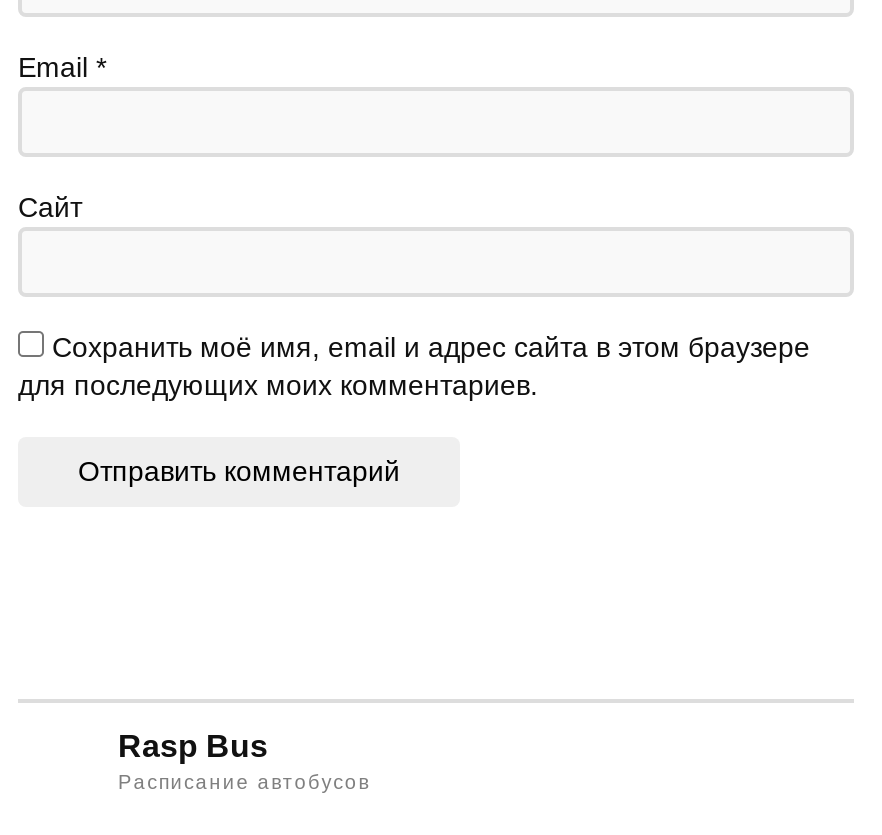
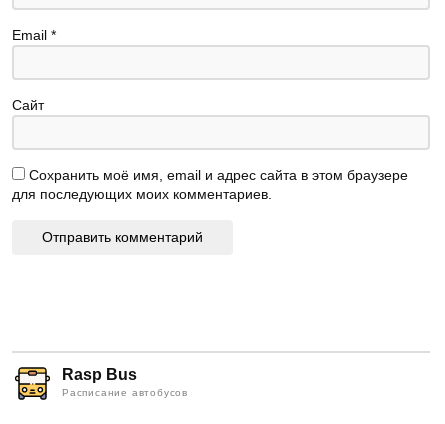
none -> [14,366,51,401] [image]

